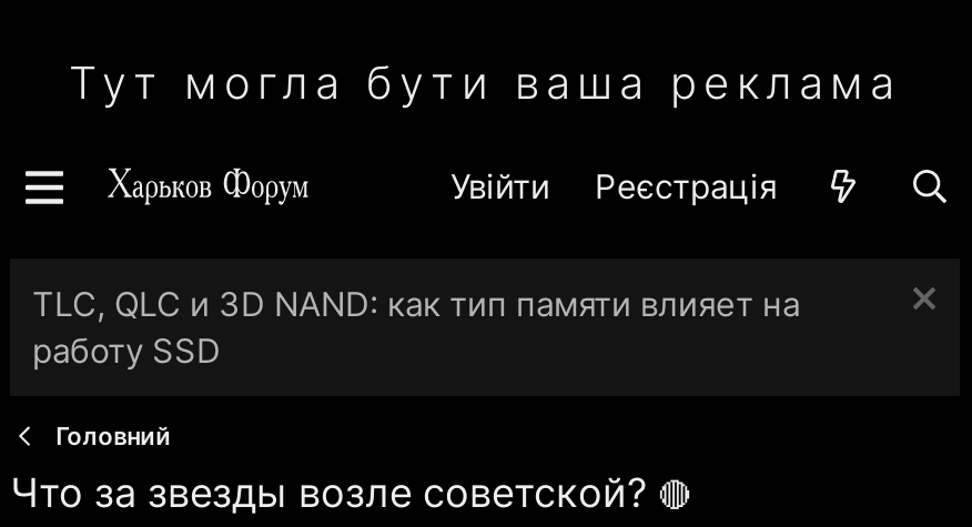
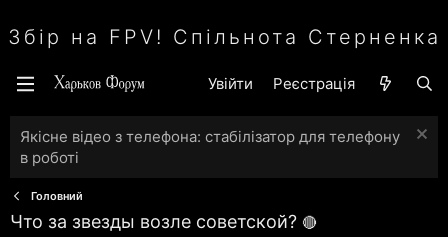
[69,57,901,110] Тут могла бути ваша реклама -> [7,25,440,49] Збір на FPV! Спільнота Стерненка
[32,283,800,372] TLC, QLC и 3D NAND: как тип памяти влияет на | работу SSD -> [20,127,400,167] Якісне відео з телефона: стабілізатор для телефону | в роботі

